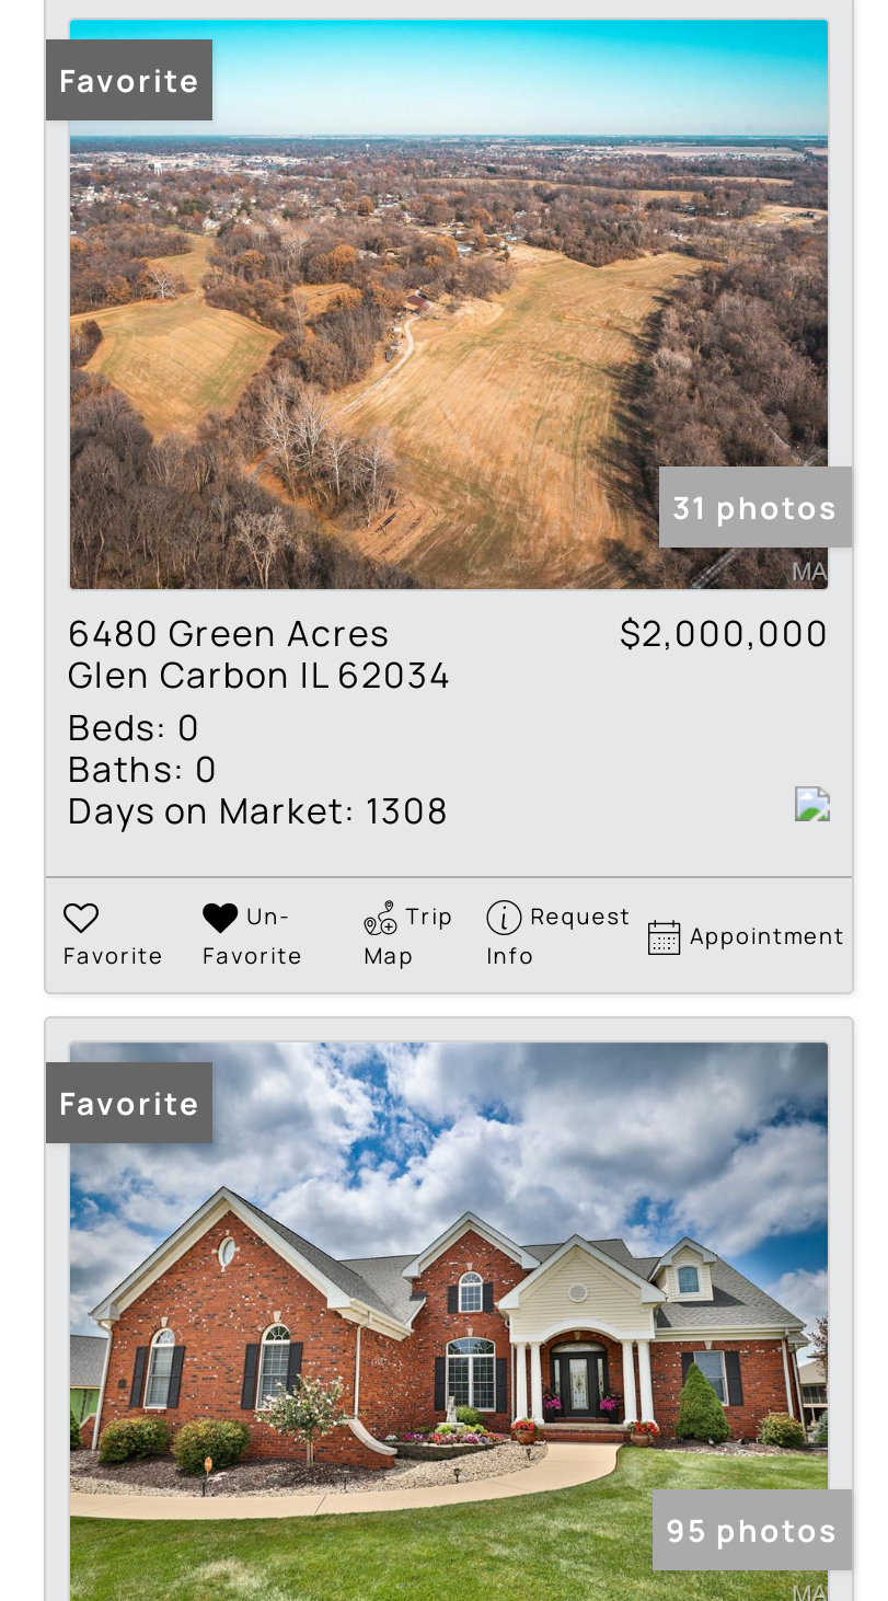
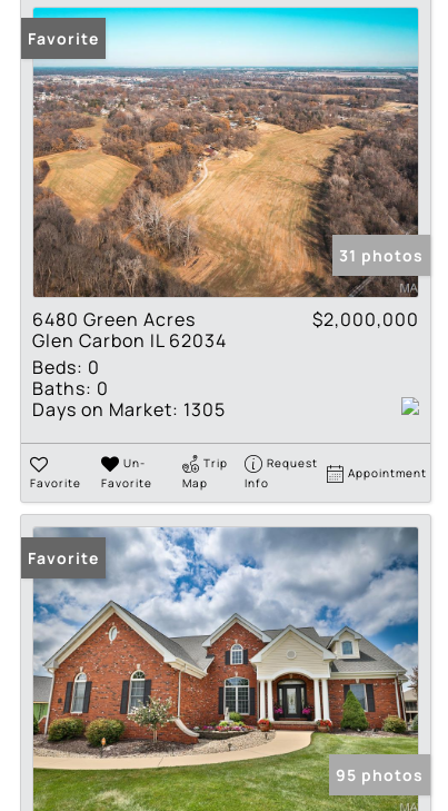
[68,786,449,834] Days on Market: 1308 -> [32,397,226,422] Days on Market: 1305

